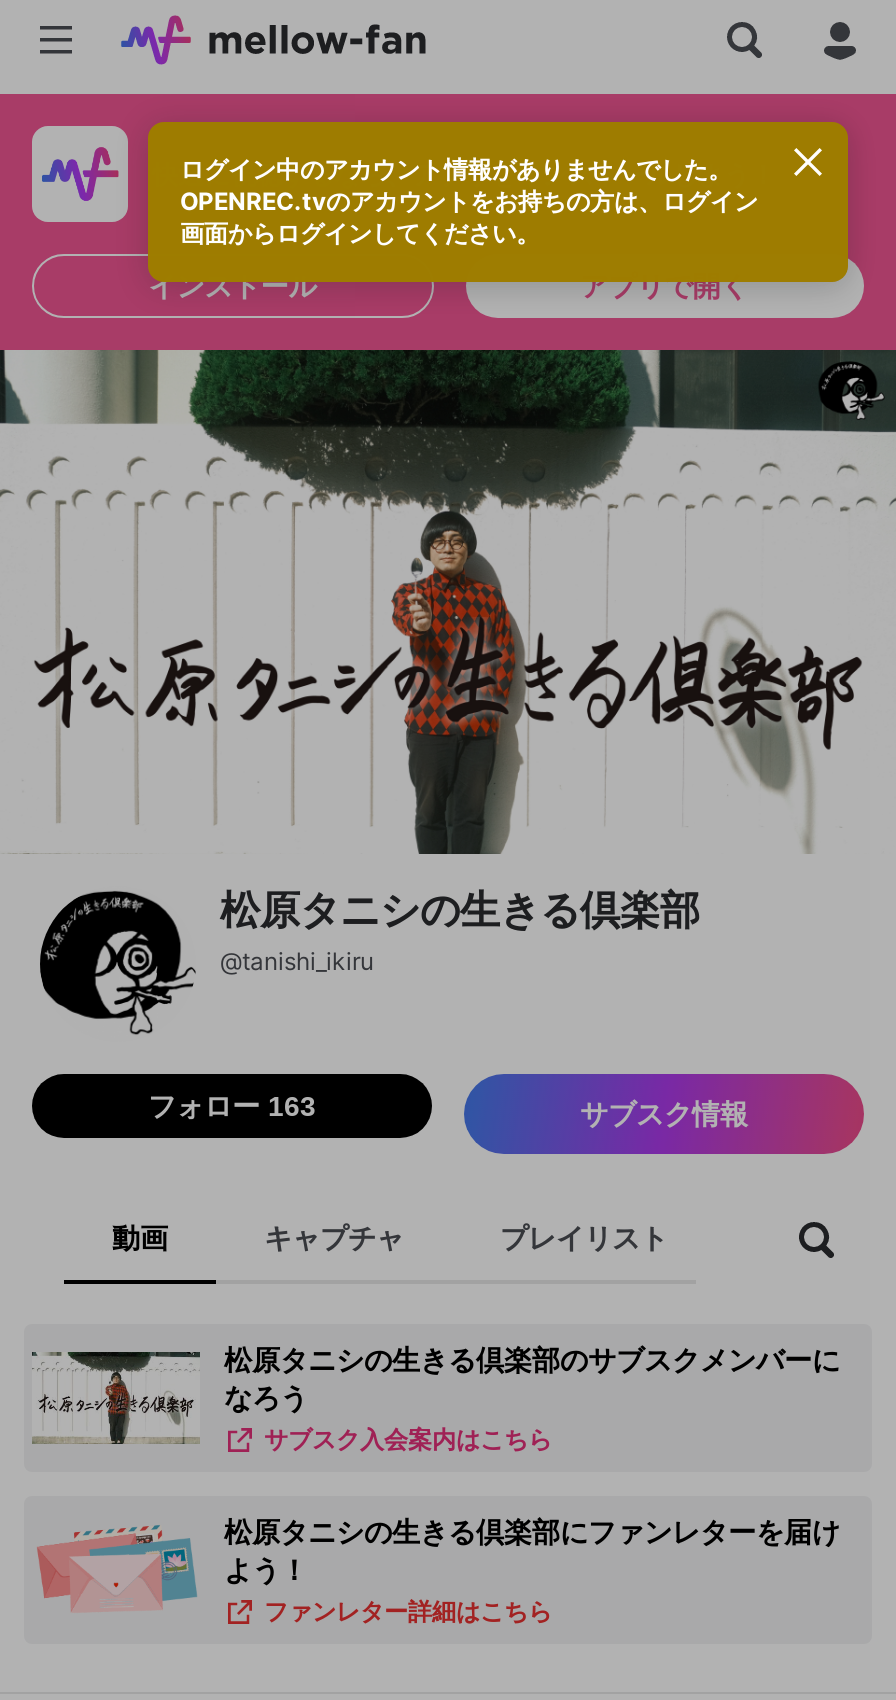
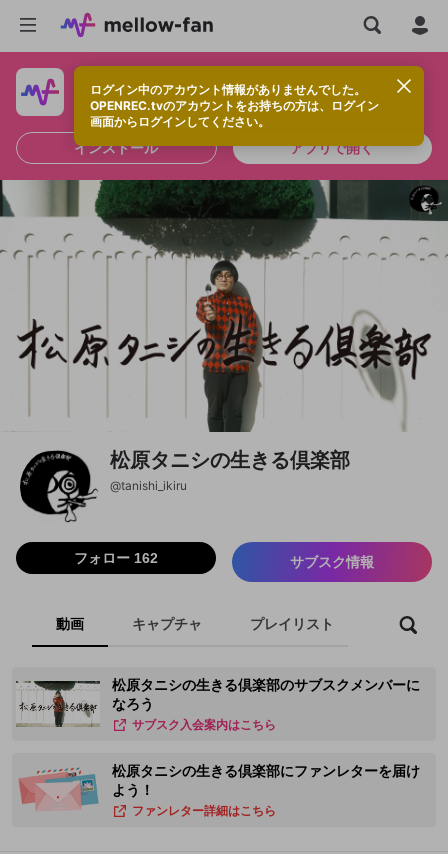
[148,1090,316,1122] フォロー 163 -> [74,550,158,566] フォロー 162

